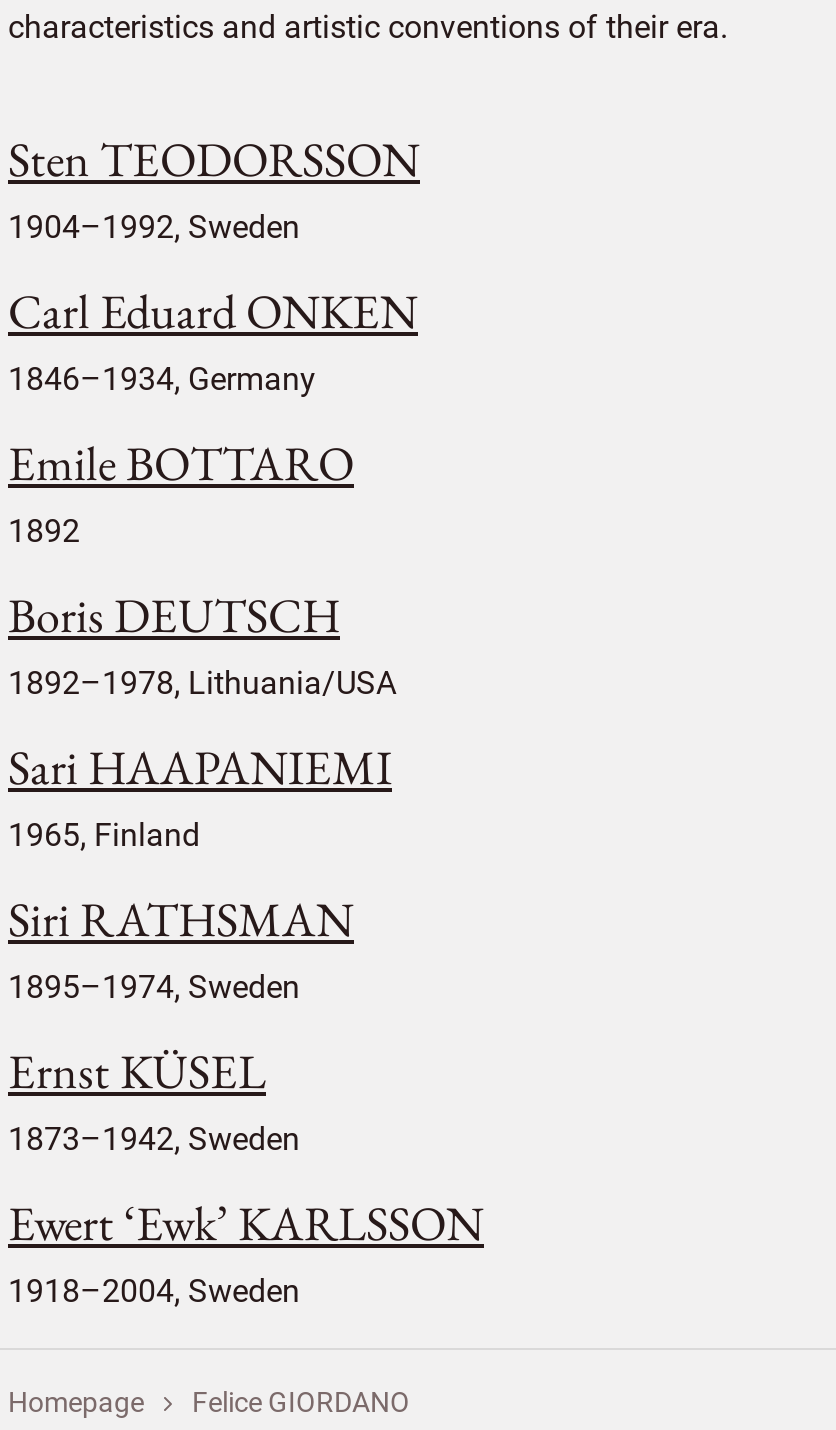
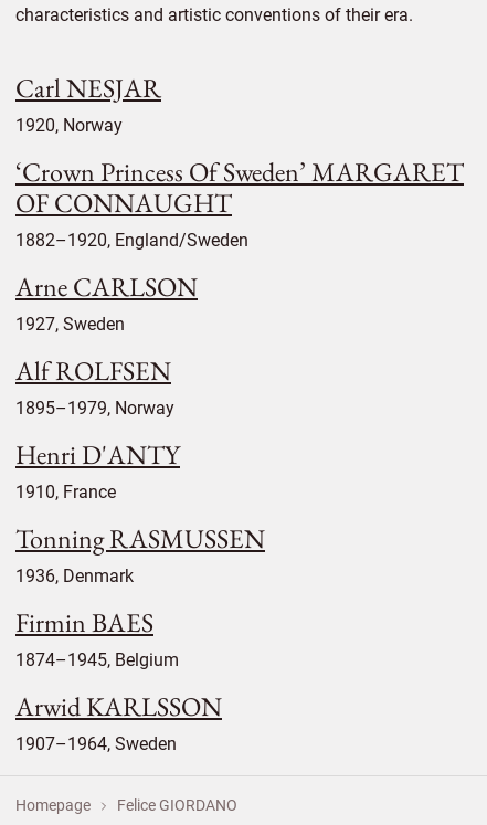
[8,129,420,247] Sten TEODORSSON | 1904–1992, Sweden -> [15,71,161,136] Carl NESJAR | 1920, Norway
[8,281,418,399] Carl Eduard ONKEN | 1846–1934, Germany -> [15,155,464,251] ‘Crown Princess Of Sweden’ MARGARET | OF CONNAUGHT | 1882–1920, England/Sweden
[8,433,354,551] Emile BOTTARO | 1892 -> [15,270,198,335] Arne CARLSON | 1927, Sweden
[8,585,396,703] Boris DEUTSCH | 1892–1978, Lithuania/USA -> [15,354,174,419] Alf ROLFSEN | 1895–1979, Norway
[8,737,392,855] Sari HAAPANIEMI | 1965, Finland -> [15,438,180,503] Henri D'ANTY | 1910, France
[8,889,354,1007] Siri RATHSMAN | 1895–1974, Sweden -> [15,522,265,587] Tonning RASMUSSEN | 1936, Denmark
[8,1041,300,1159] Ernst KÜSEL | 1873–1942, Sweden -> [15,606,179,671] Firmin BAES | 1874–1945, Belgium
[8,1193,484,1311] Ewert ‘Ewk’ KARLSSON | 1918–2004, Sweden -> [15,690,222,755] Arwid KARLSSON | 1907–1964, Sweden

